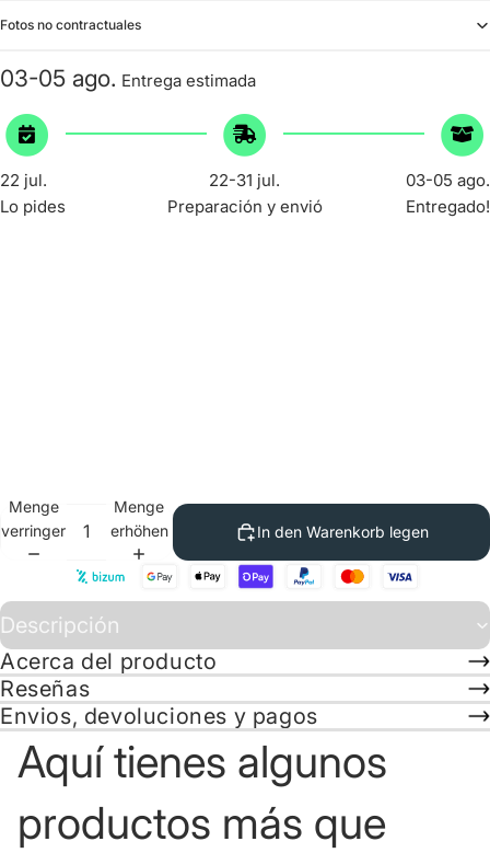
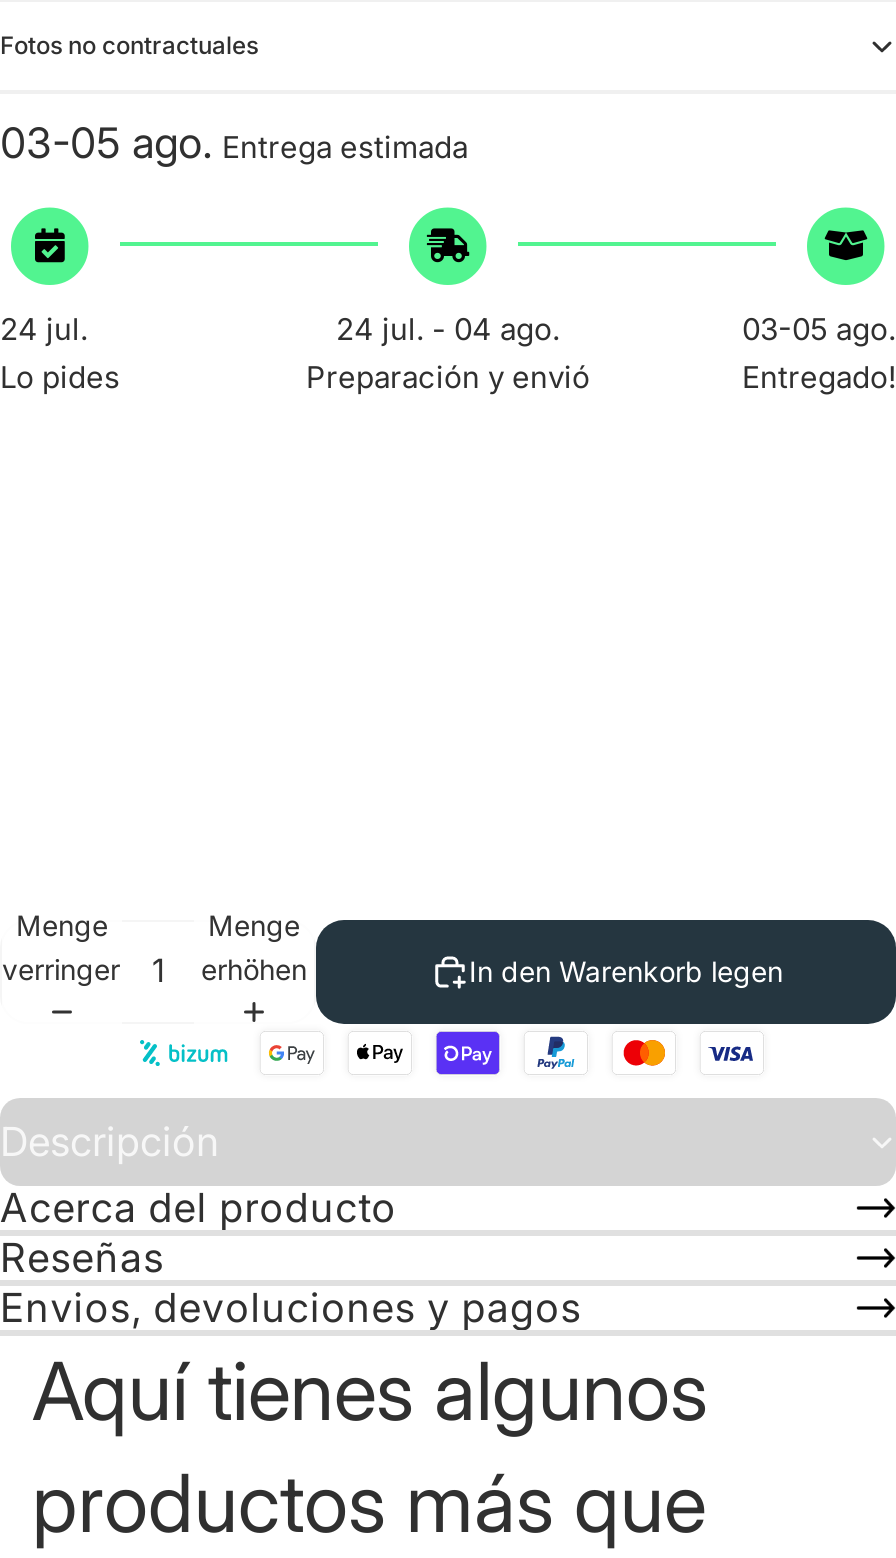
[0,170,47,191] 22 jul. -> [0,310,88,348] 24 jul.
[209,170,281,191] 22-31 jul. -> [336,310,560,348] 24 jul. - 04 ago.

